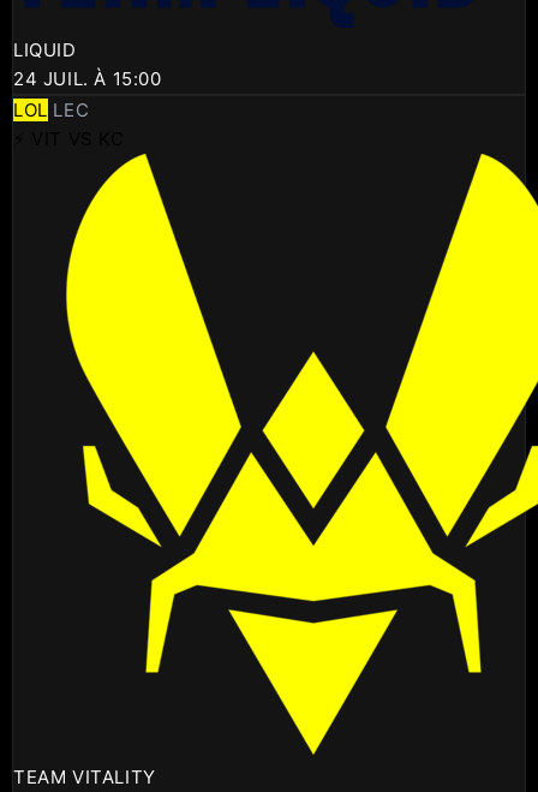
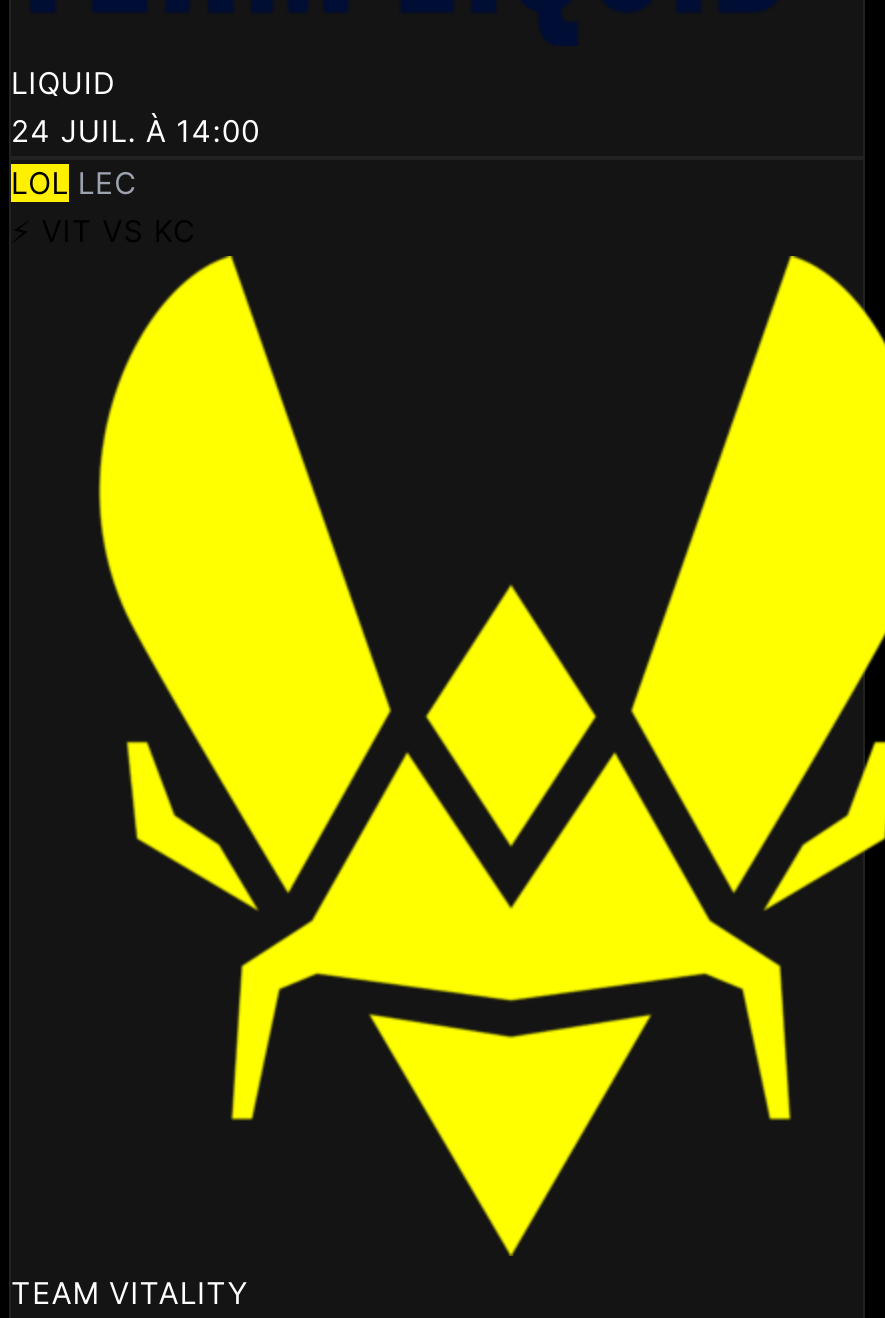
[13,67,162,90] 24 JUIL. À 15:00 -> [11,111,260,149] 24 JUIL. À 14:00

